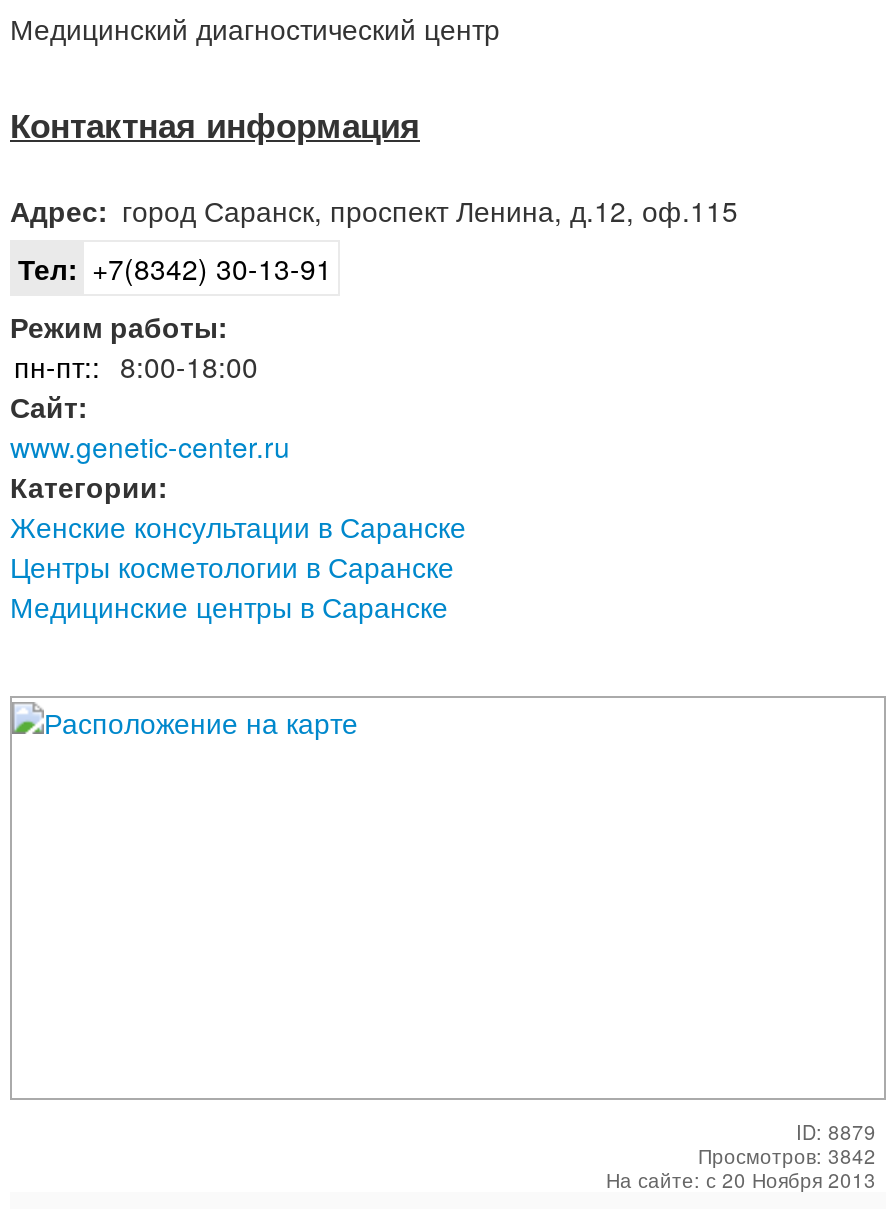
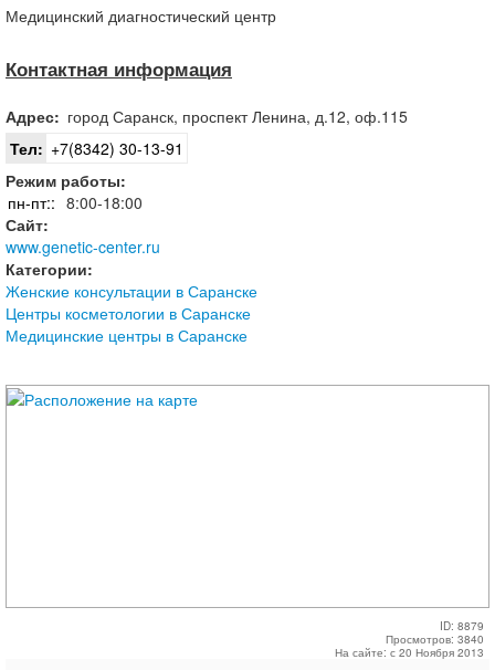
[698,1142,876,1170] Просмотров: 3842 -> [386,631,484,647] Просмотров: 3840

